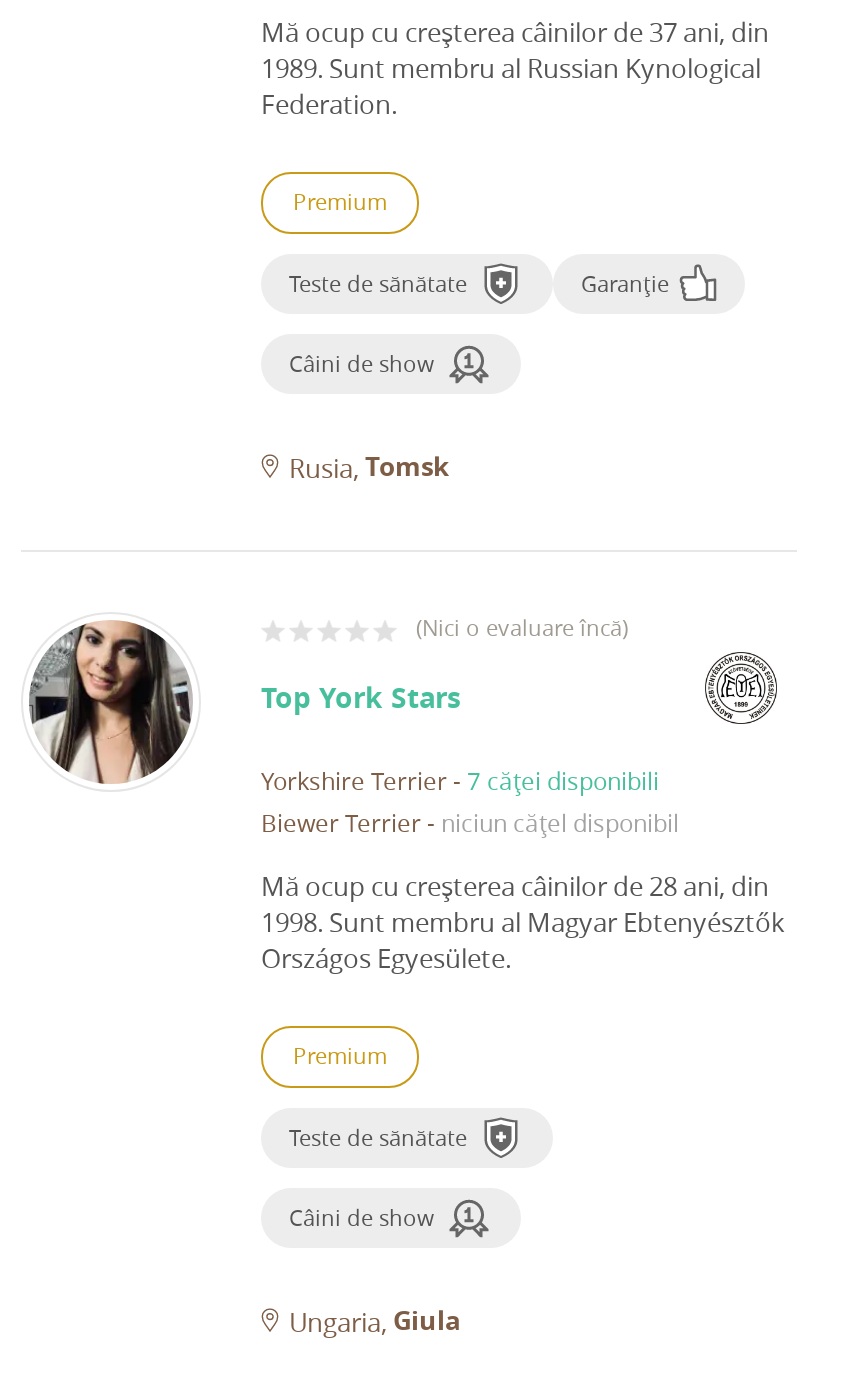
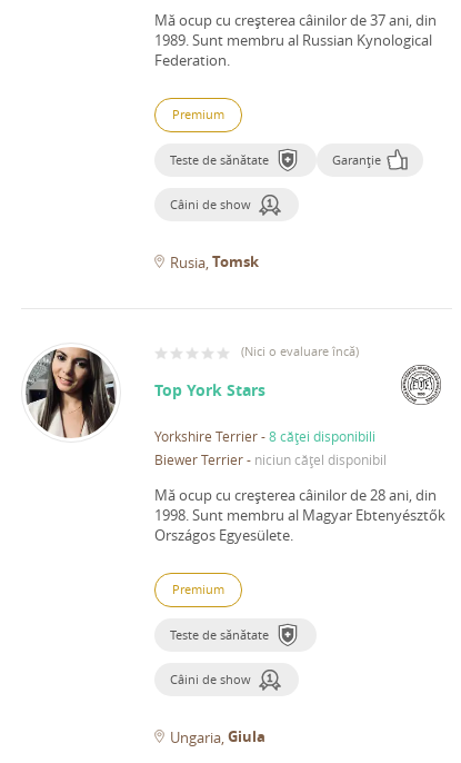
[261,764,659,796] Yorkshire Terrier - 7 căței disponibili -> [154,427,375,445] Yorkshire Terrier - 8 căței disponibili

